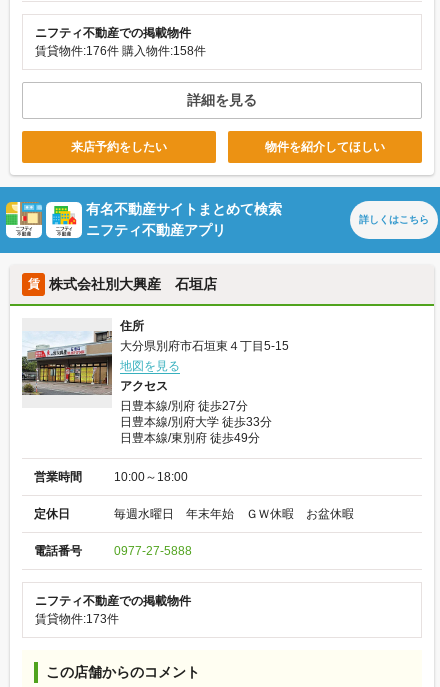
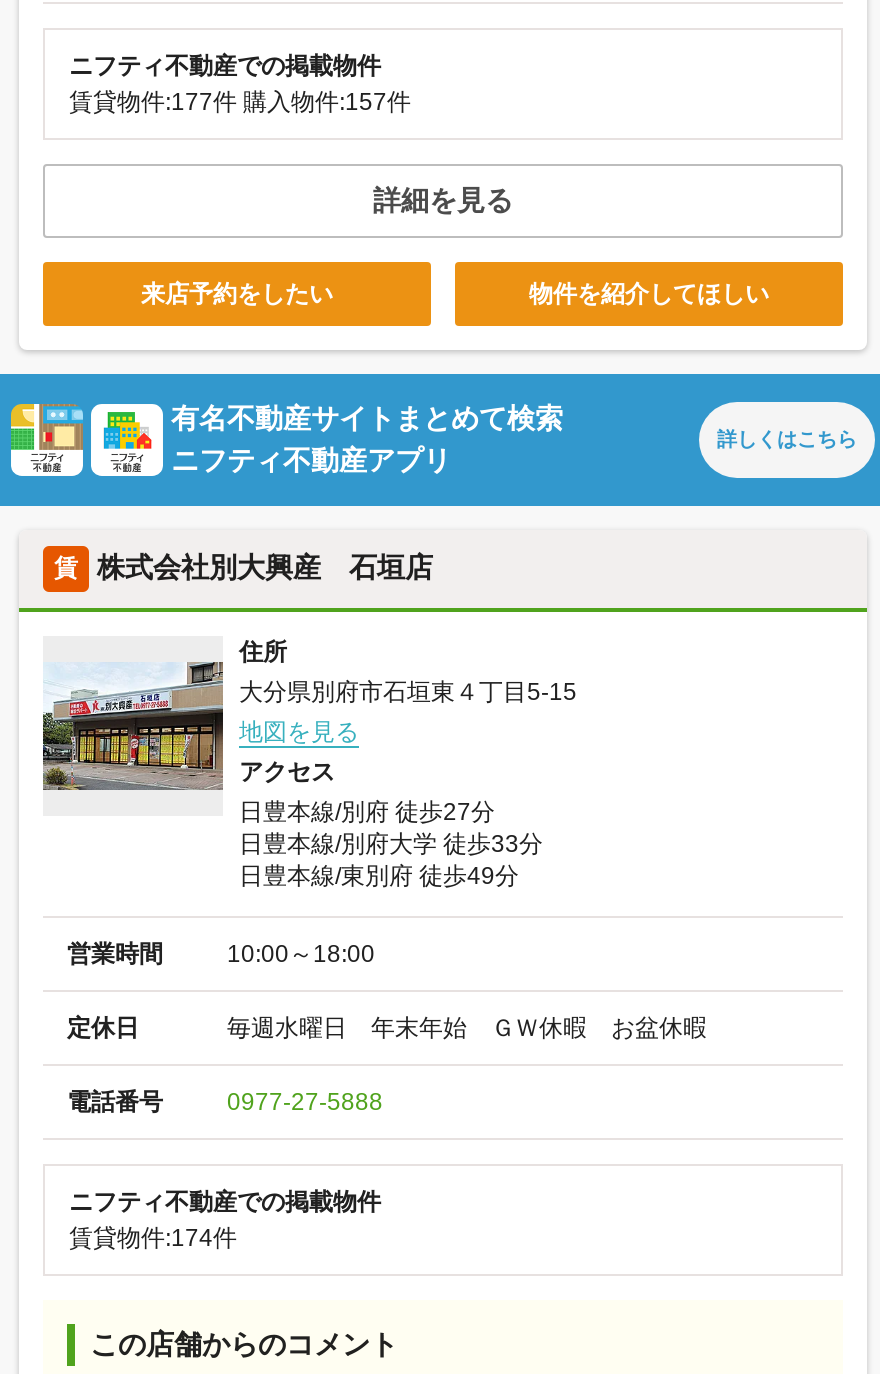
[35,44,209,58] 賃貸物件:176件購入物件:158件 -> [69,88,417,116] 賃貸物件:177件購入物件:157件
[35,612,122,626] 賃貸物件:173件 -> [69,1224,243,1252] 賃貸物件:174件

